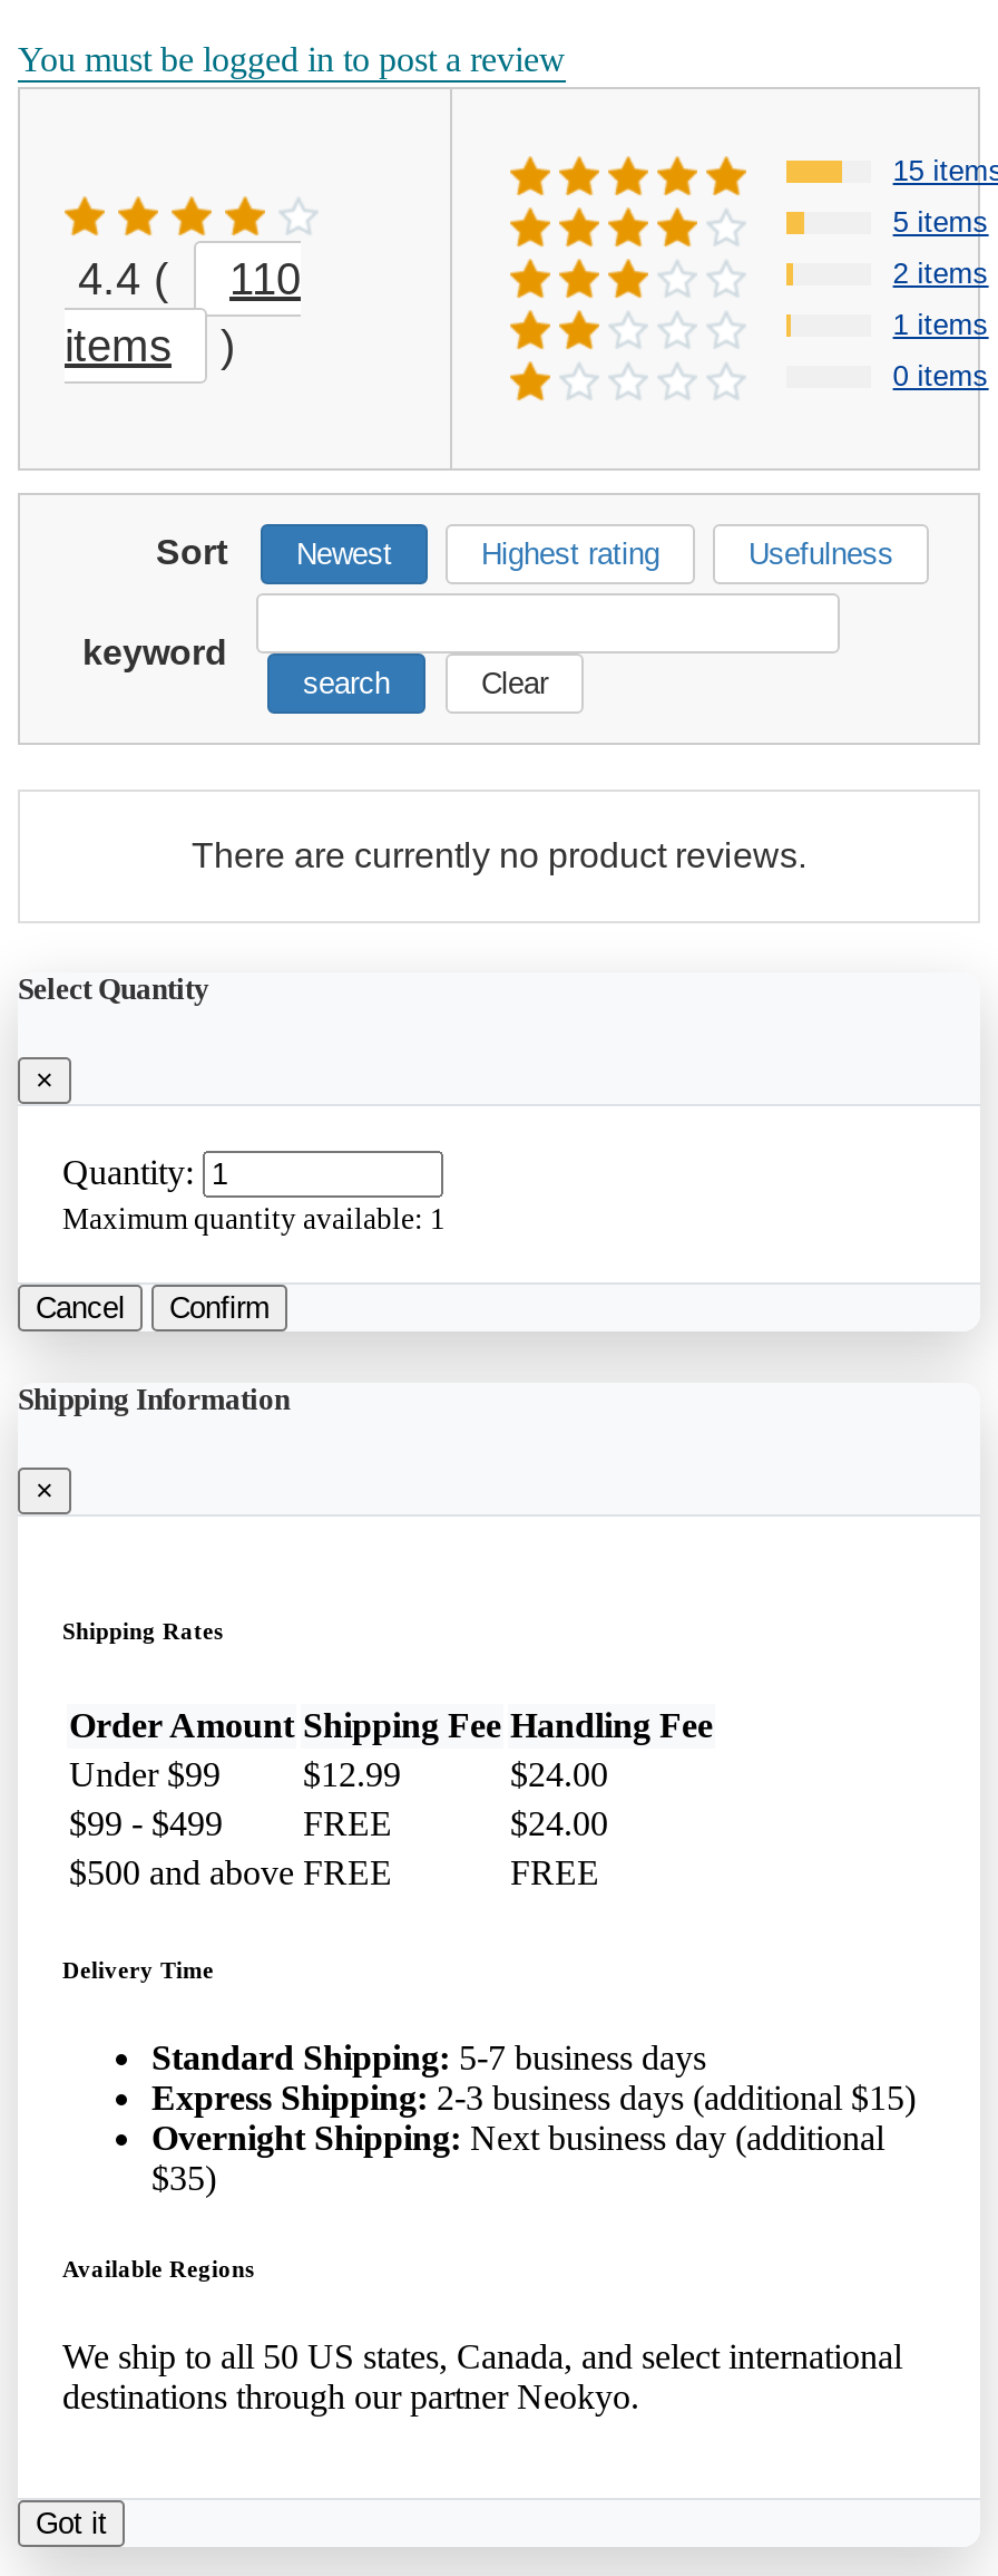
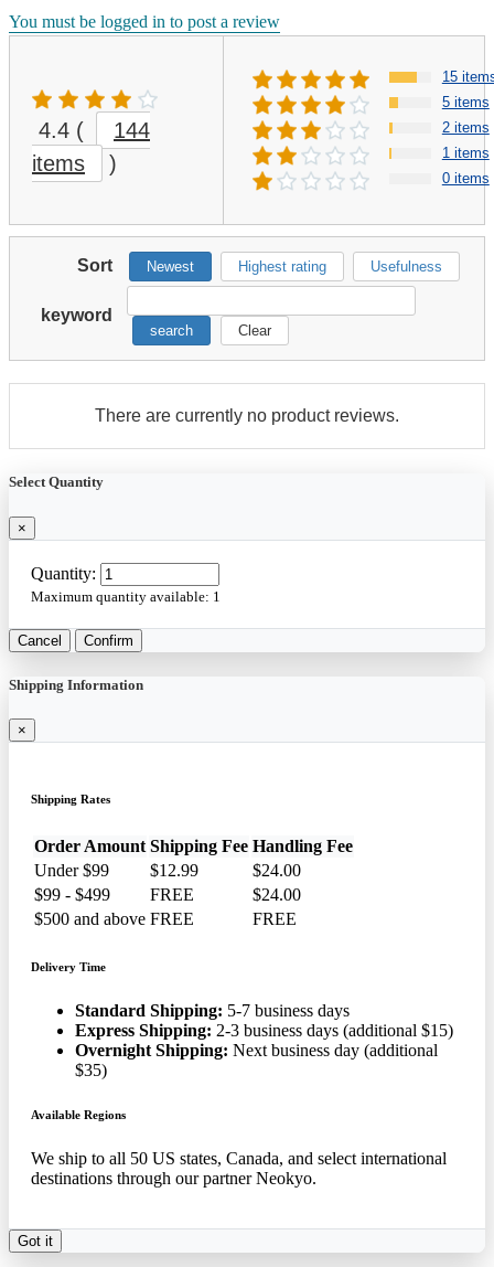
[65,255,301,304] 4.4 ( 110 -> [32,118,150,143] 4.4 ( 144

